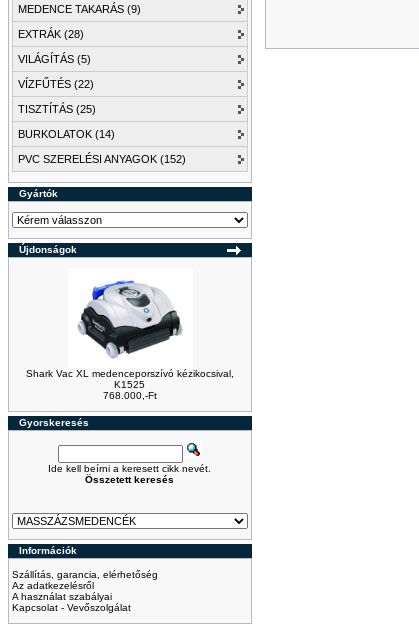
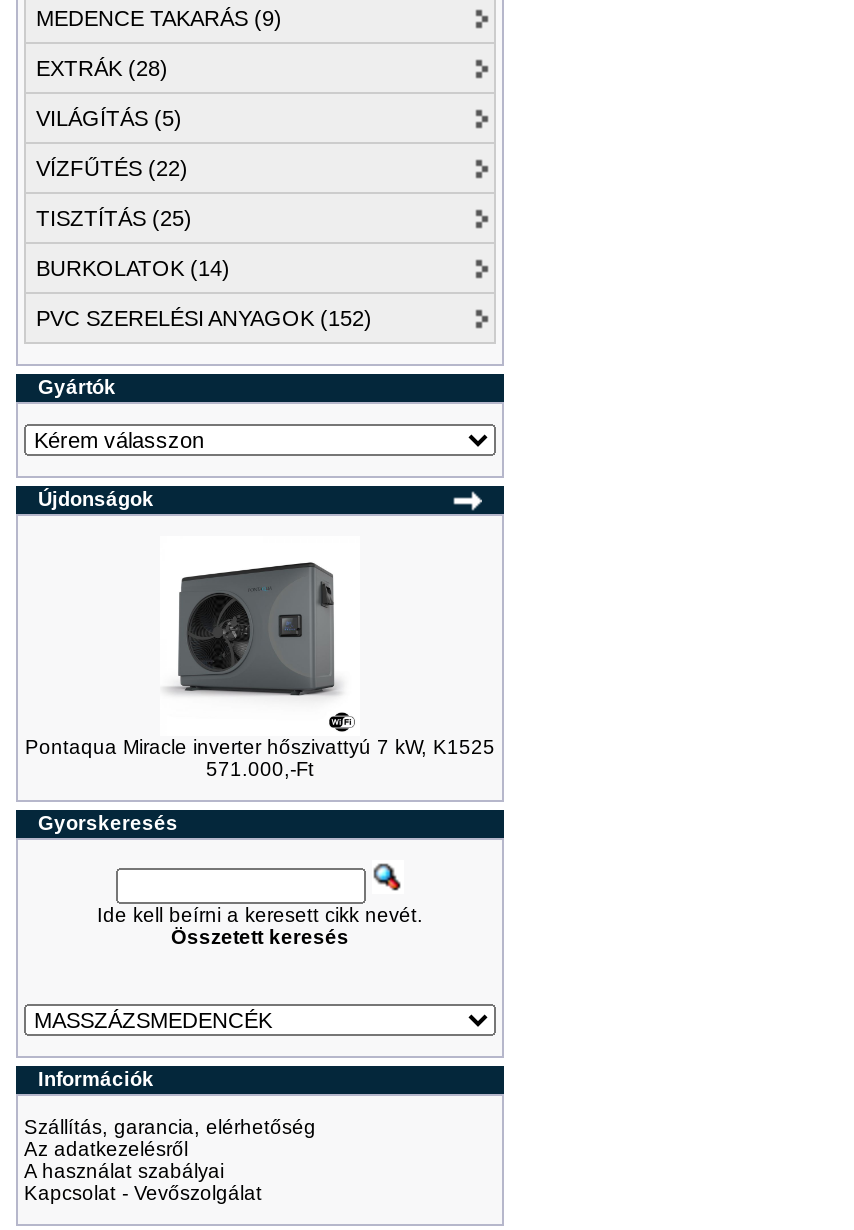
[26,280,234,401] [image] | Shark Vac XL medenceporszívó kézikocsival, | K1525 | 768.000,-Ft -> [25,562,495,780] [image] | Pontaqua Miracle inverter hőszivattyú 7 kW, K1525 | 571.000,-Ft

